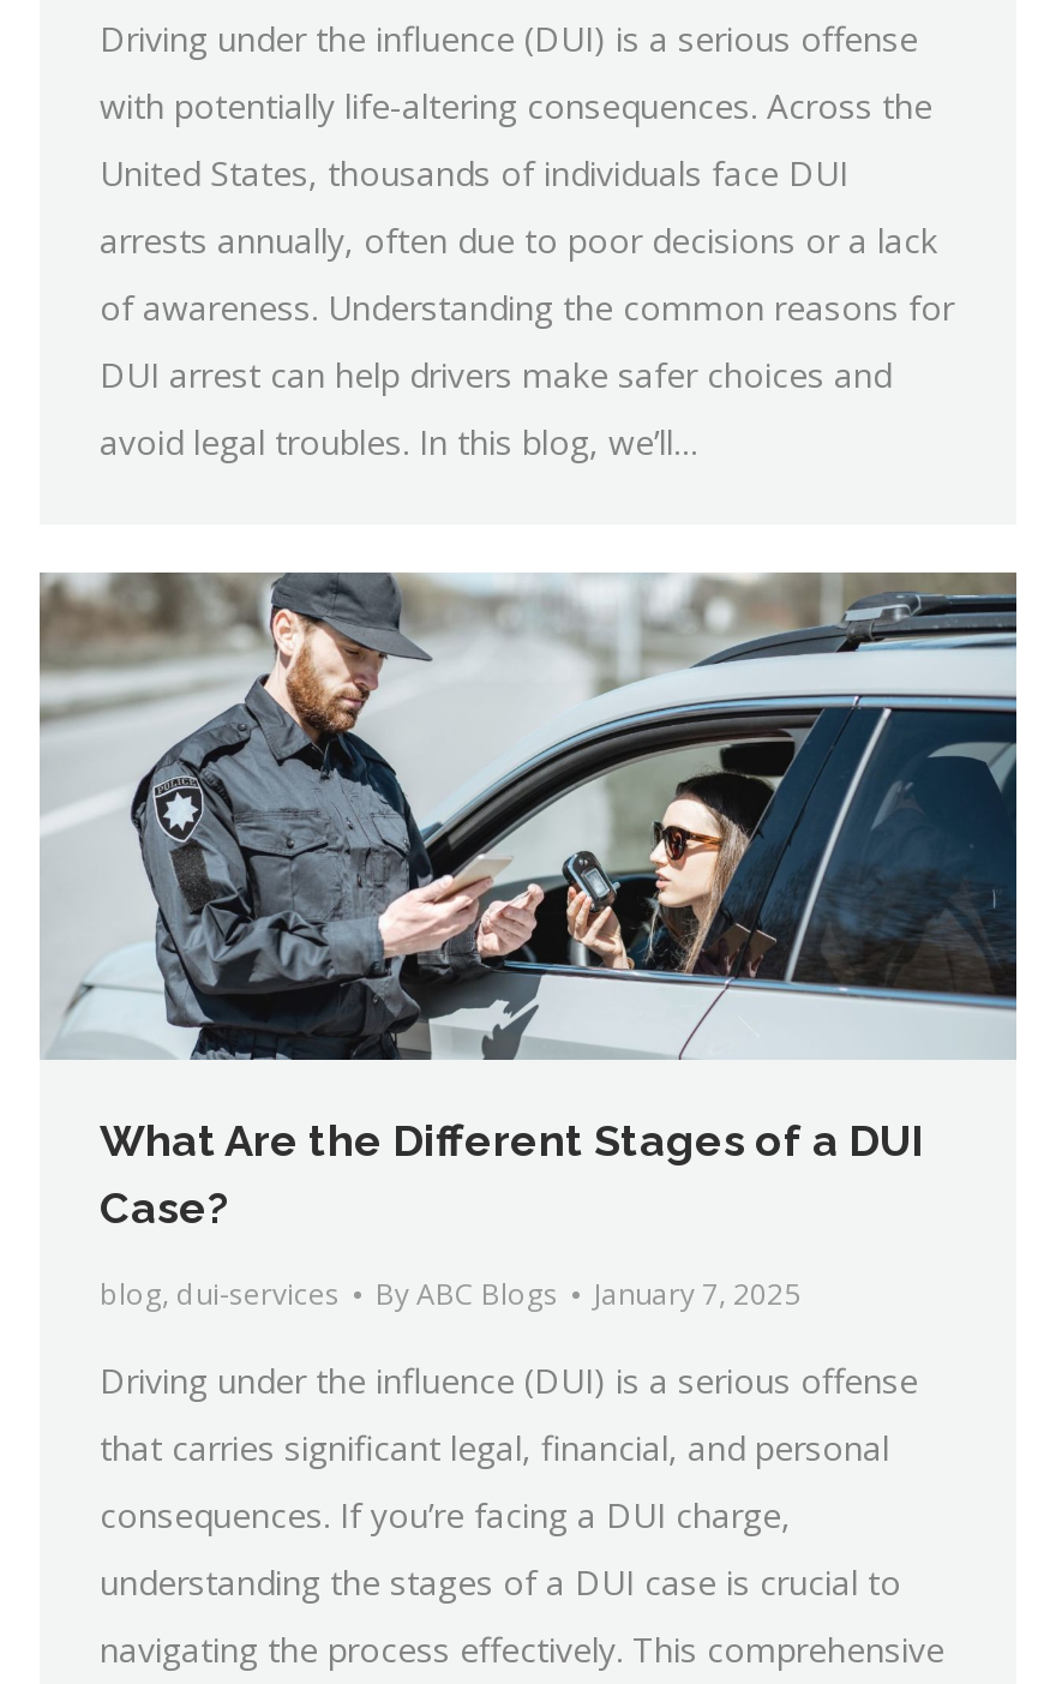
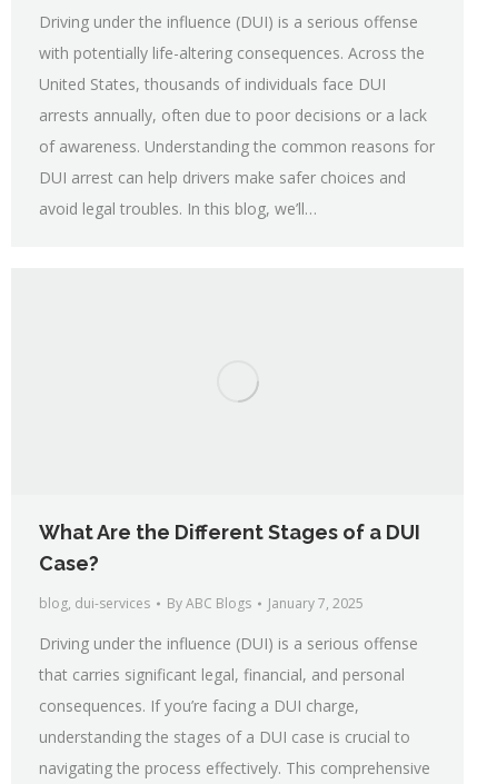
[37,571,1019,1063] [image] -> none

